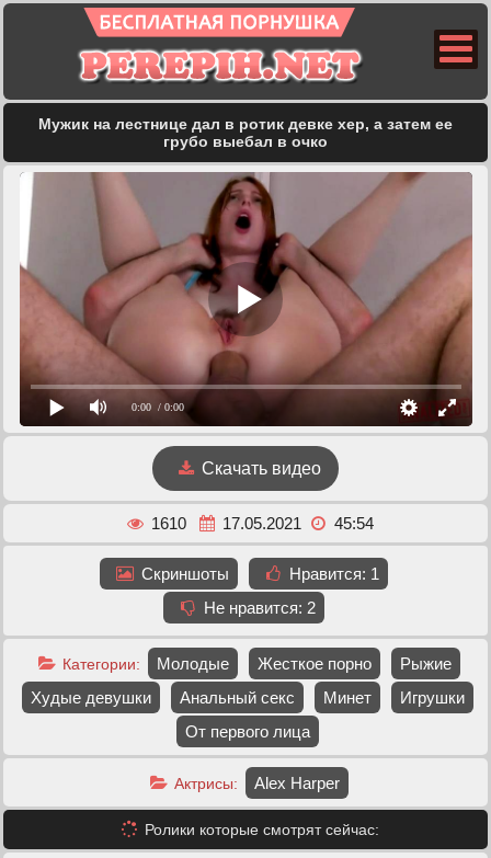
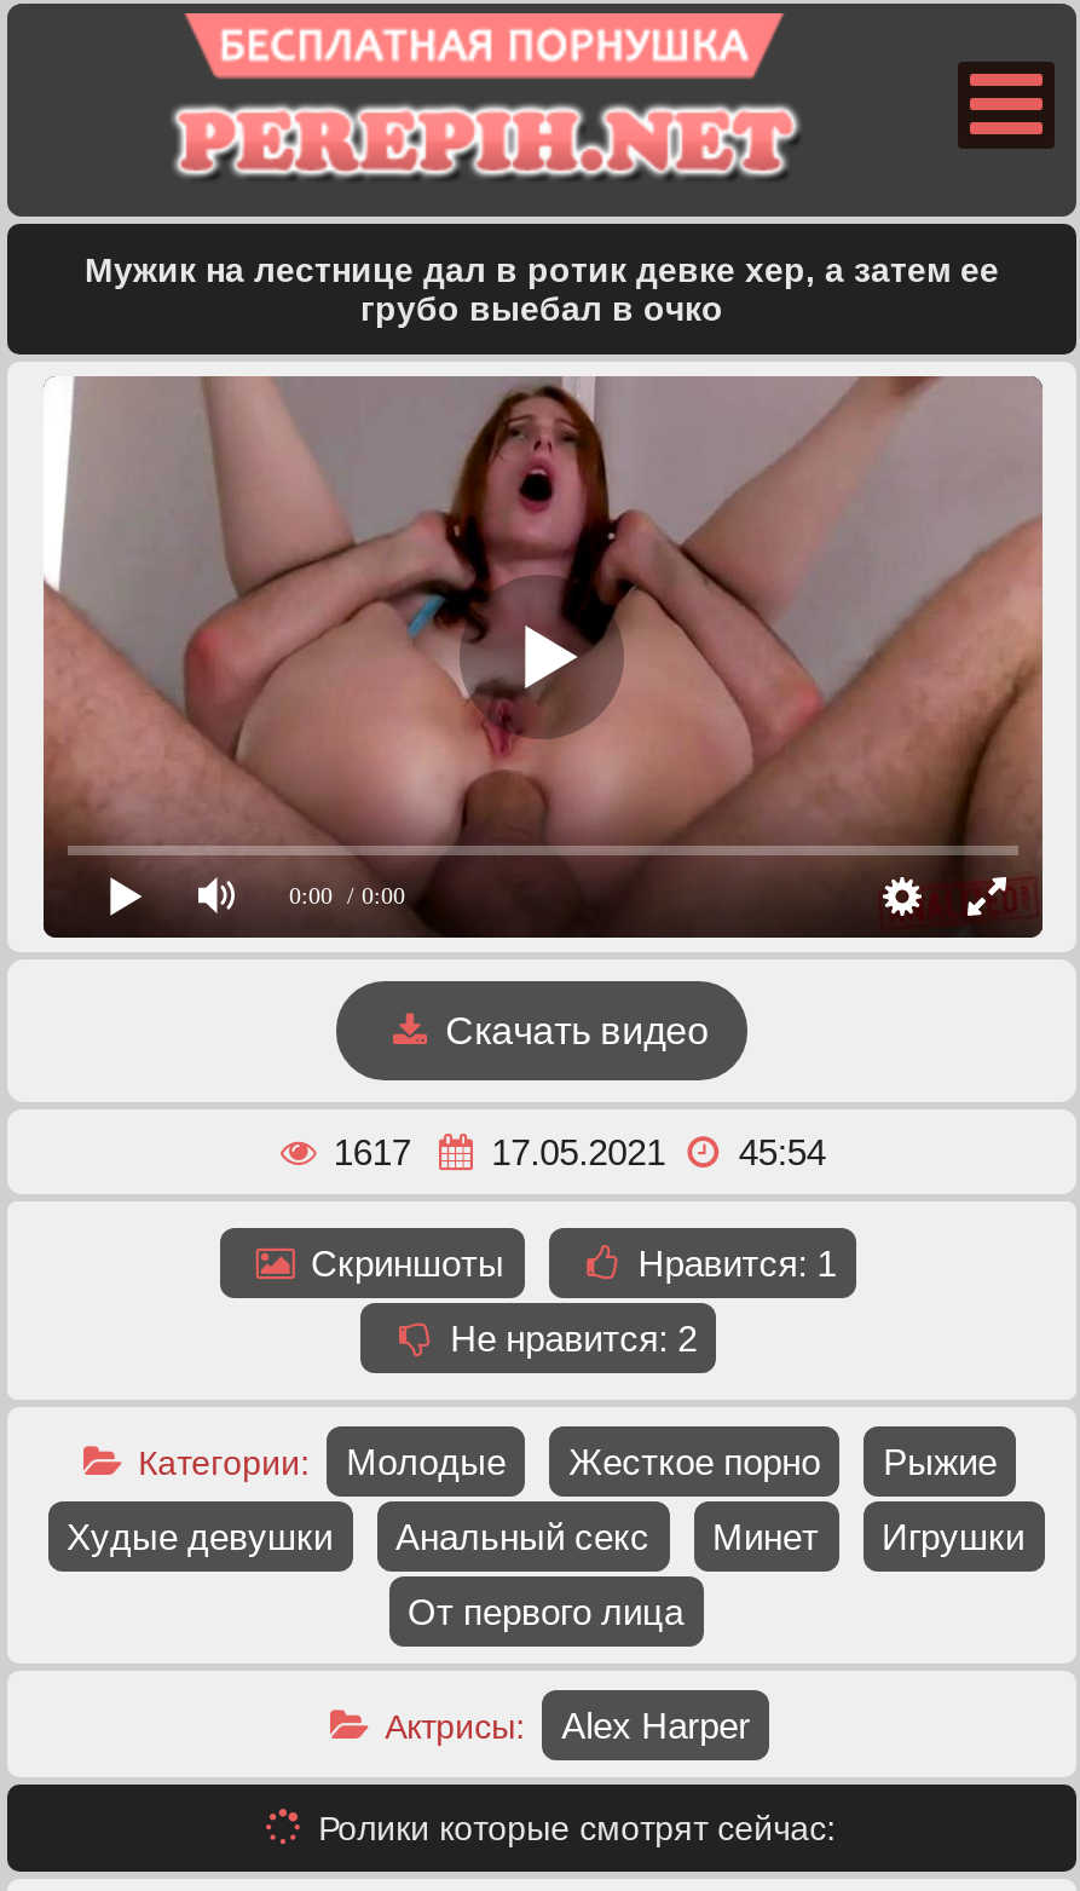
[147,514,374,533] 1610 17.05.2021 45:54 -> [324,1132,826,1173] 1617 17.05.2021 45:54

